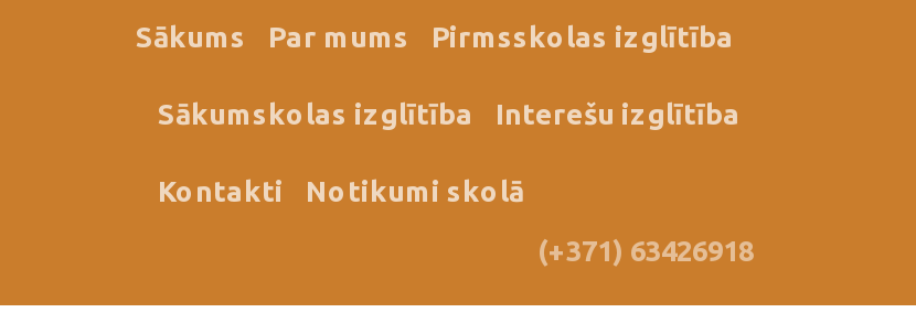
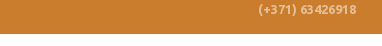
[136,21,741,206] Sākums | Par mums | Pirmsskolas izglītība | Sākumskolas izglītība | Interešu izglītība | Kontakti | Notikumi skolā -> none

